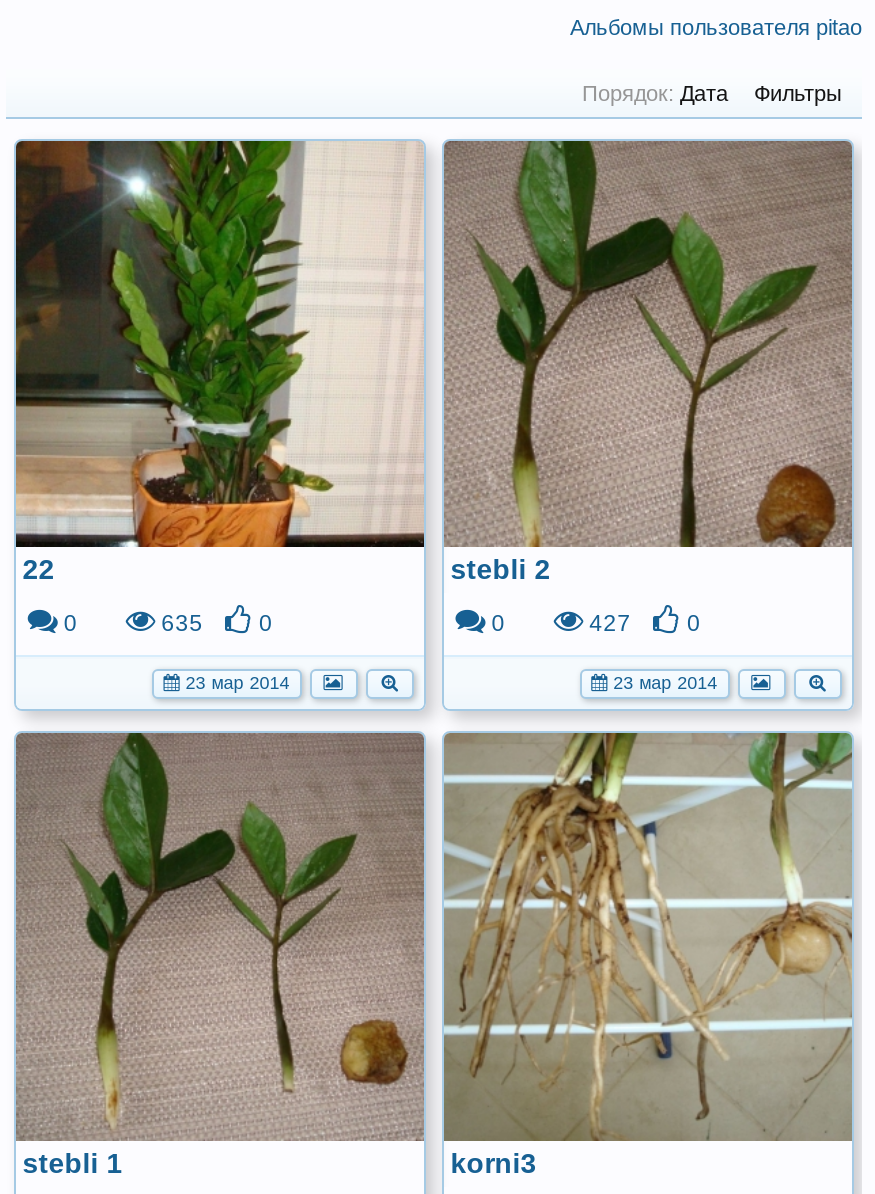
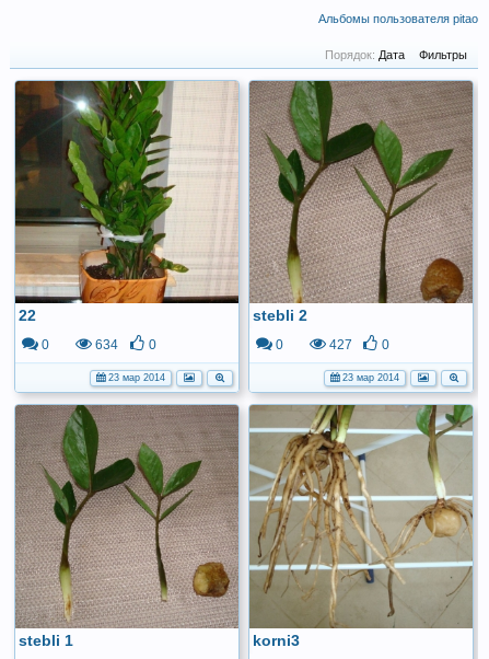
[155,612,203,636] 635 -> [92,339,118,352] 634

